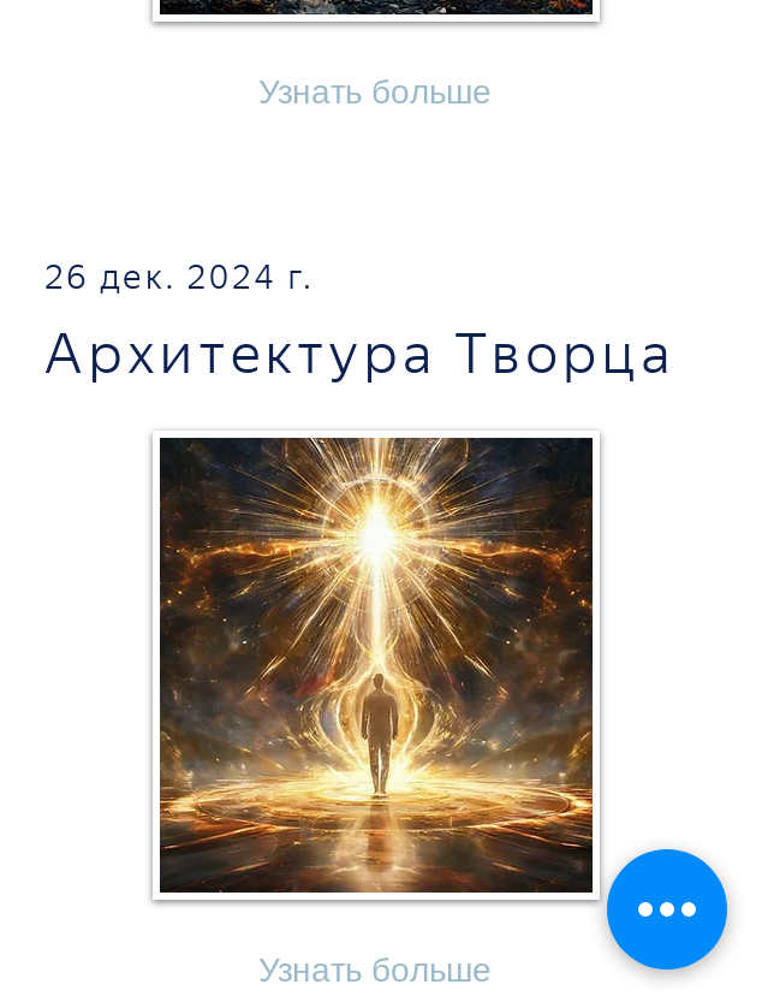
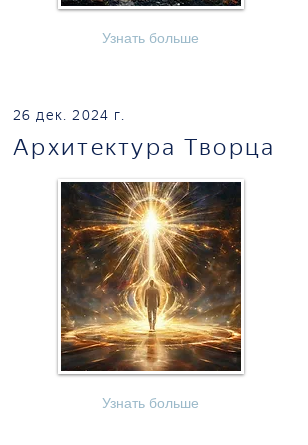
[602,847,732,977] [image] -> none

